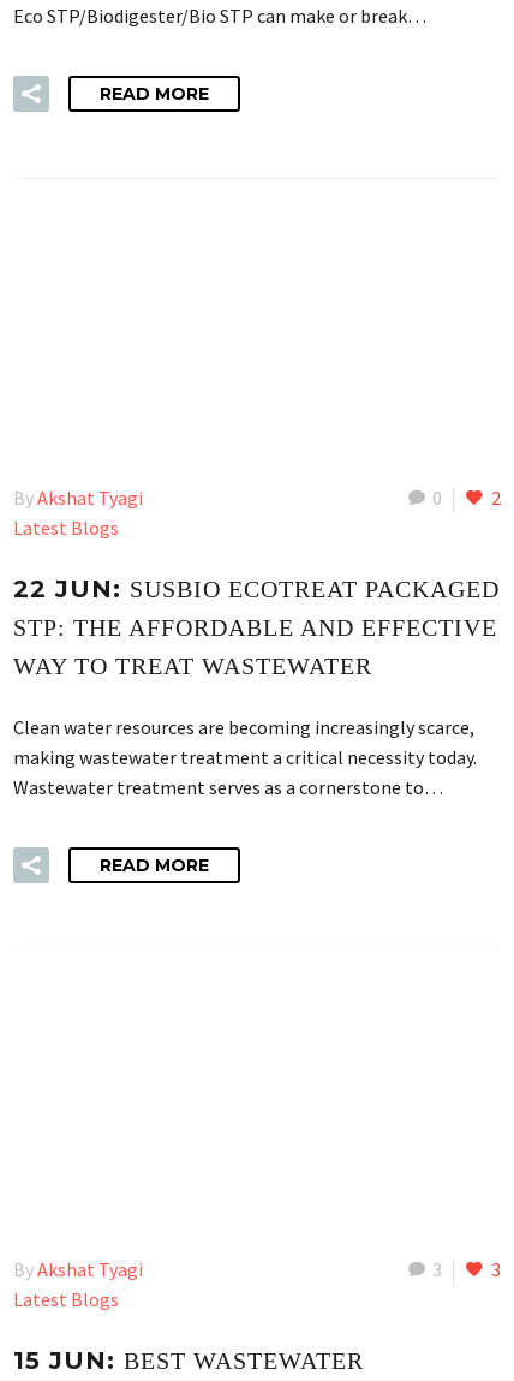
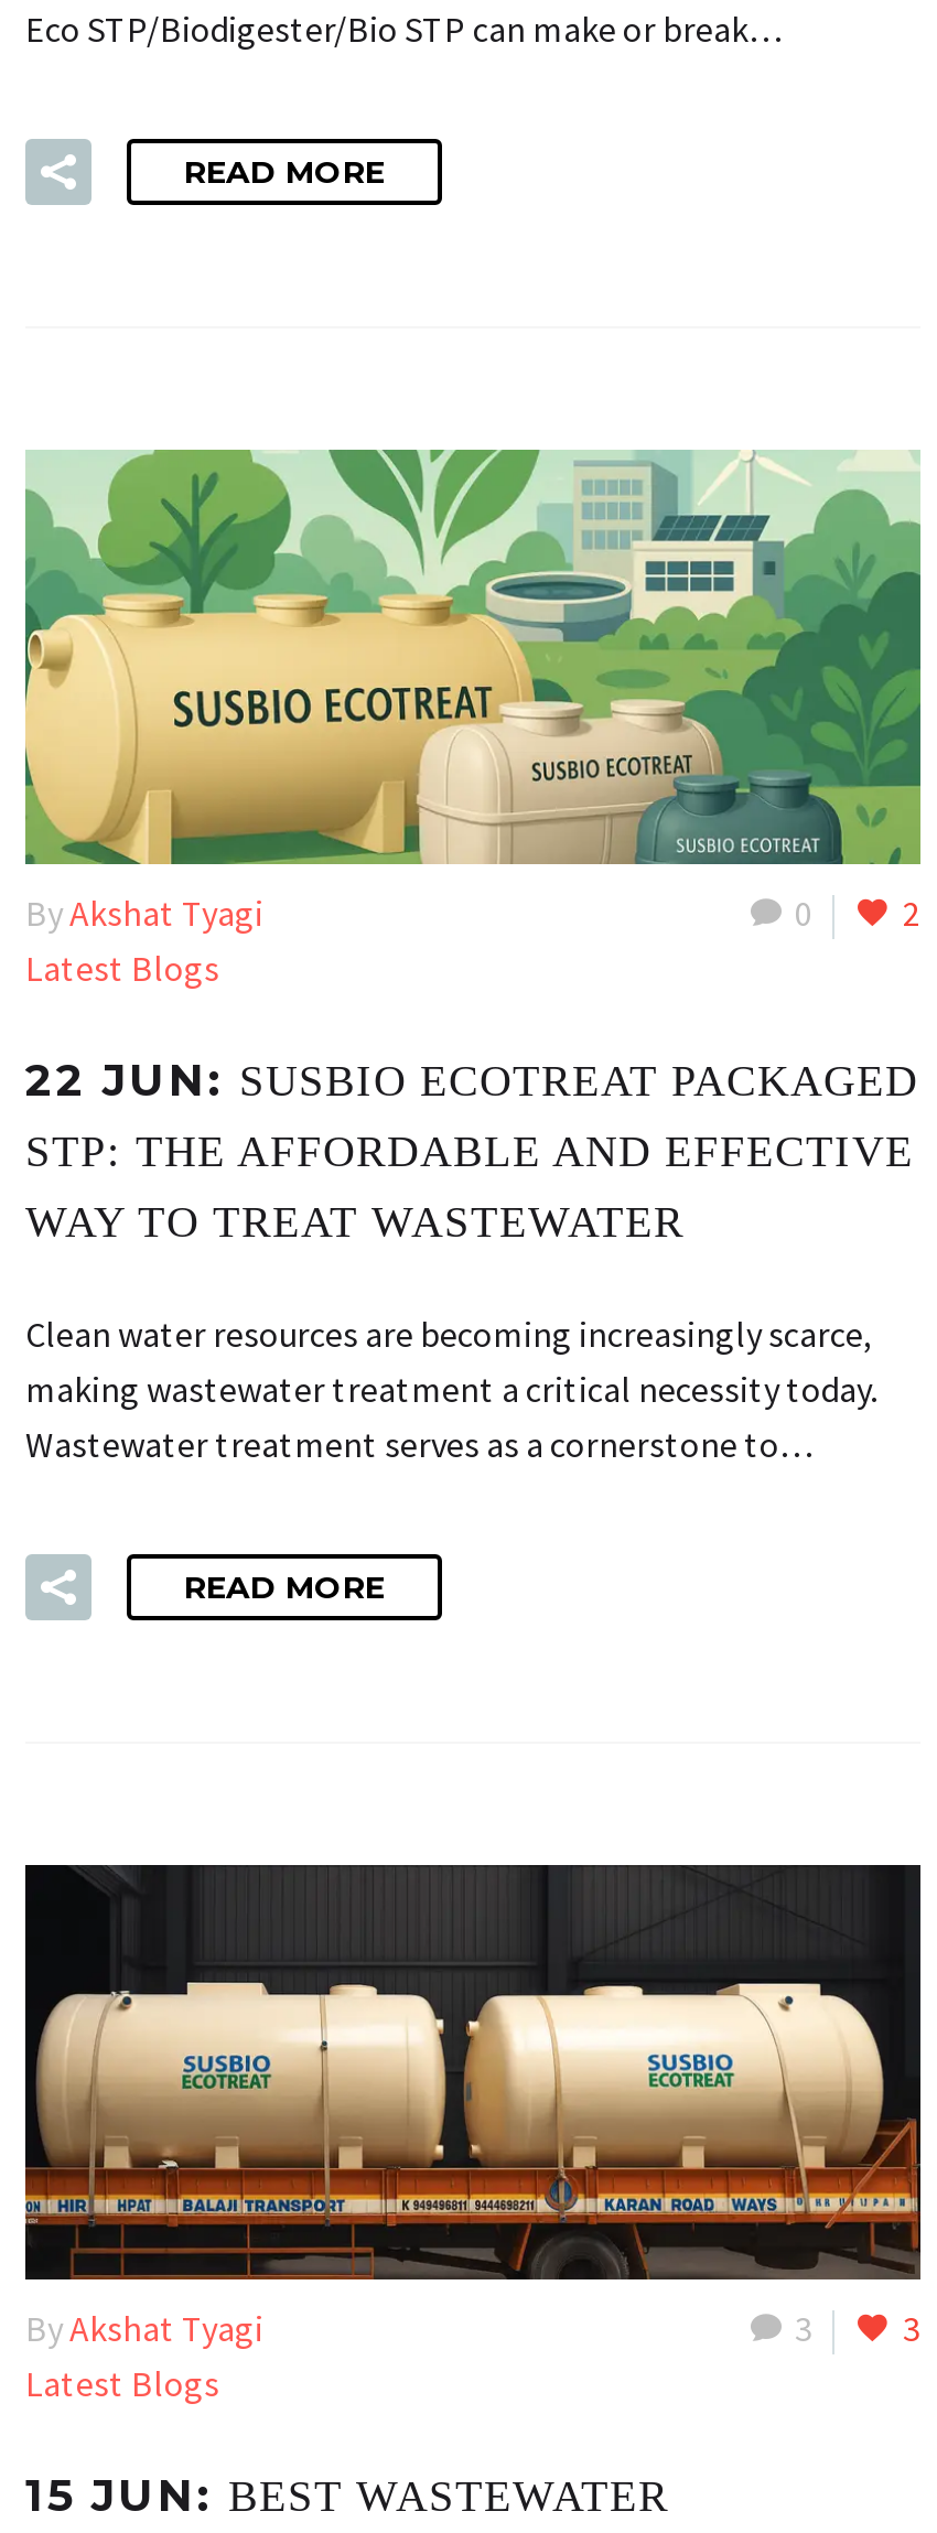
none -> [23,448,923,866] [image]
none -> [23,1863,923,2282] [image]

